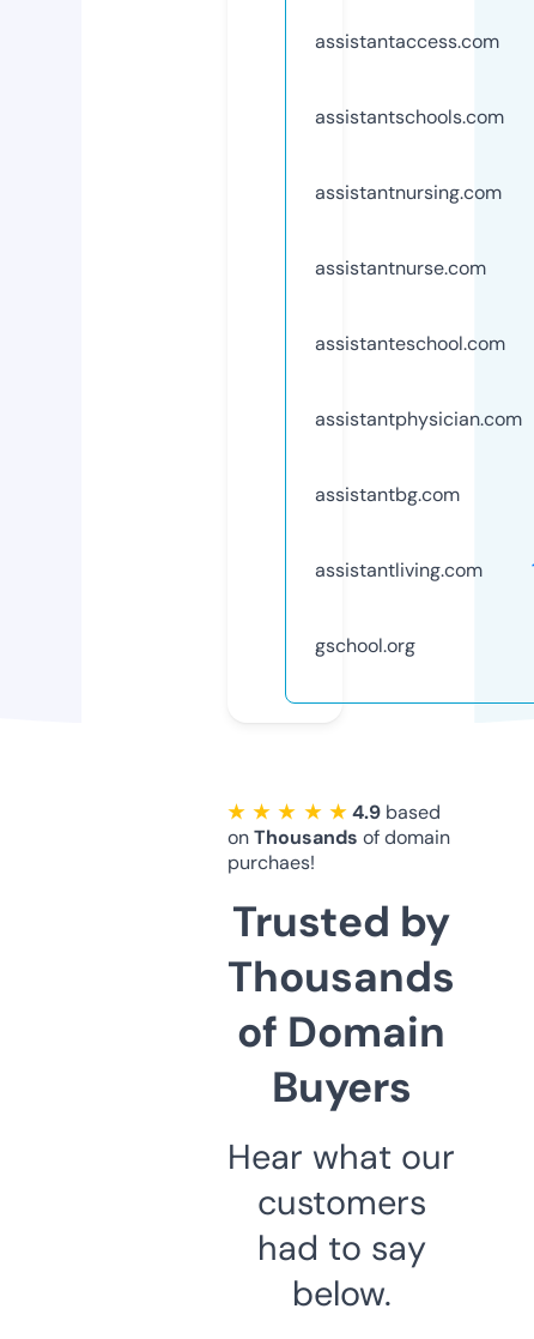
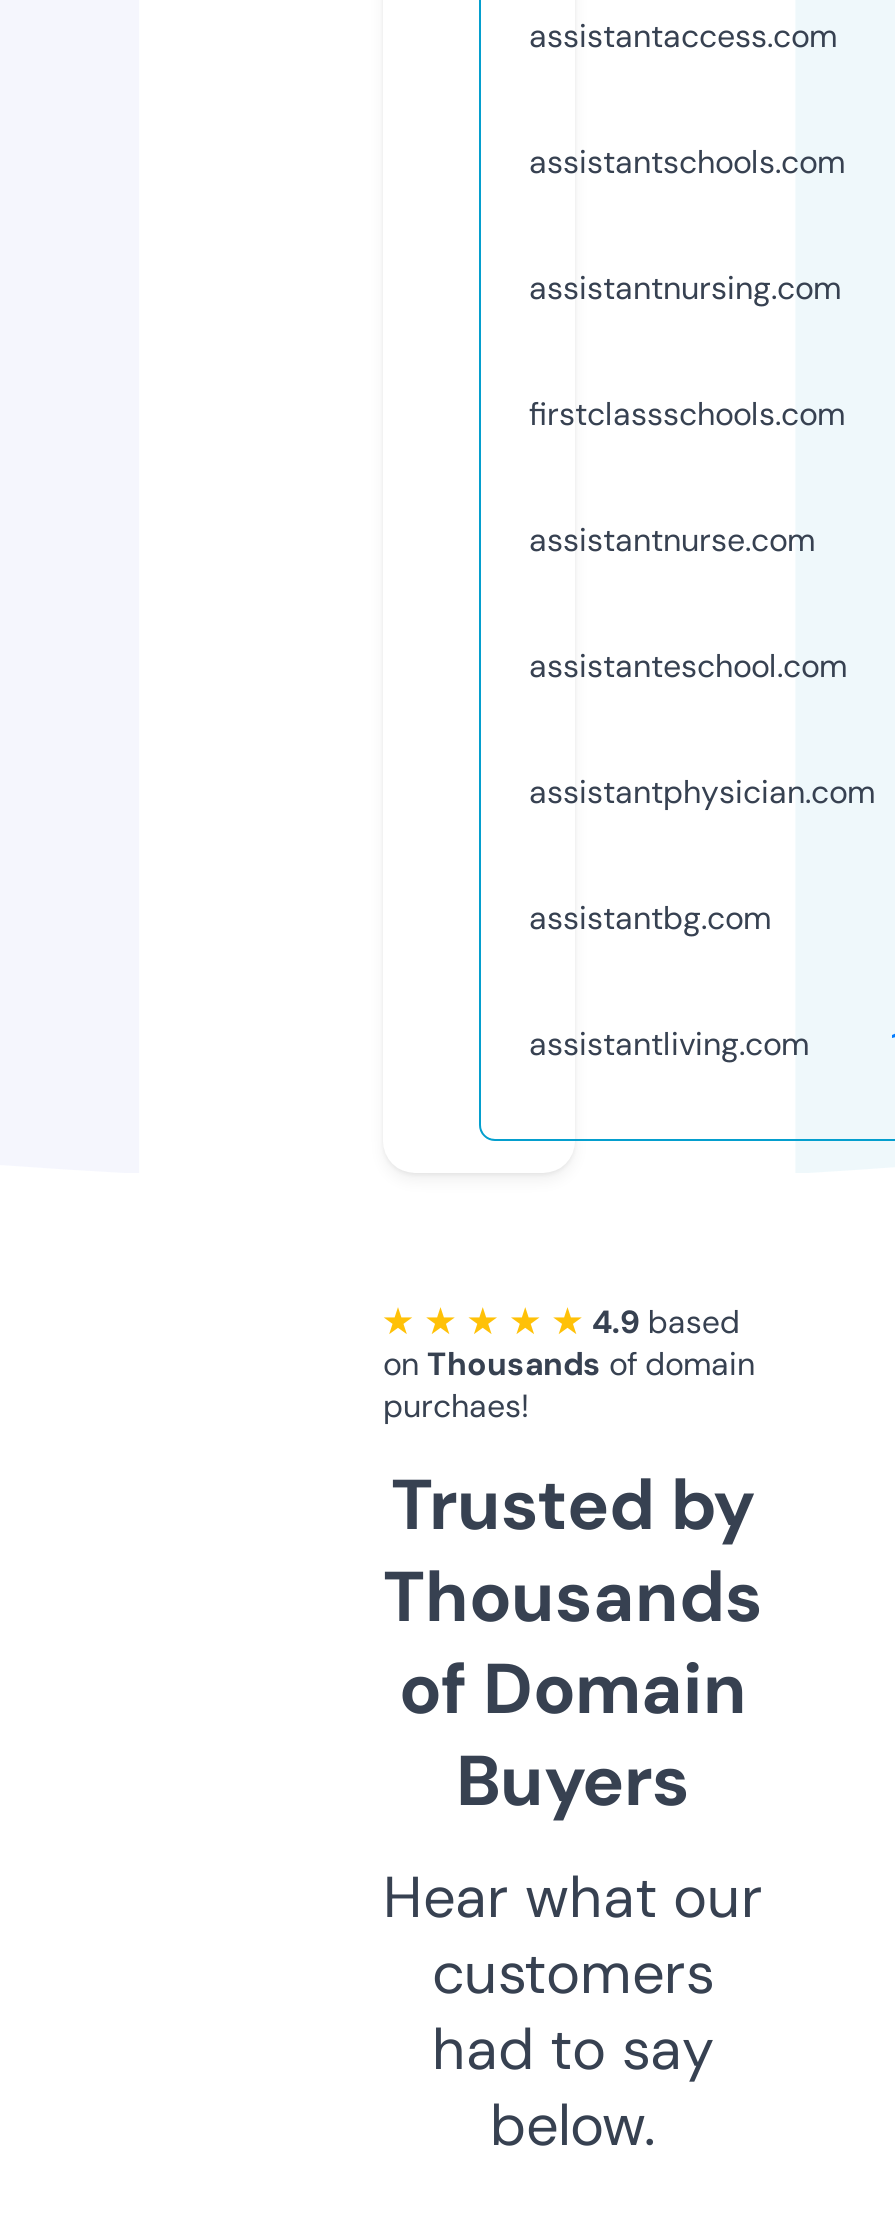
none -> [529,393,845,435] firstclassschools.com
moved [315,255,522,582] -> [529,519,875,1065]: assistantnurse.com | assistanteschool.com | assistantphysician.com | assistantbg.com | assistantliving.com
[315,633,415,658] gschool.org -> none

